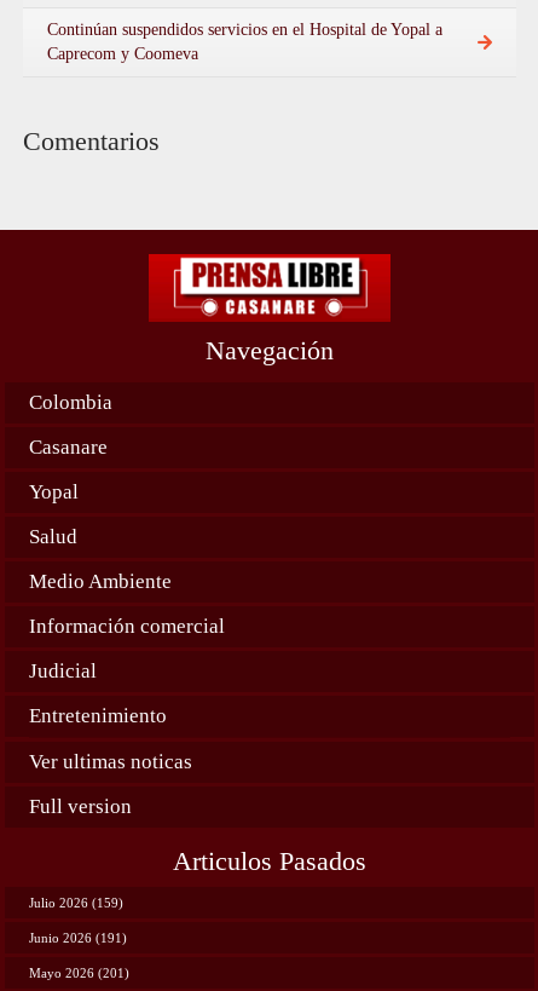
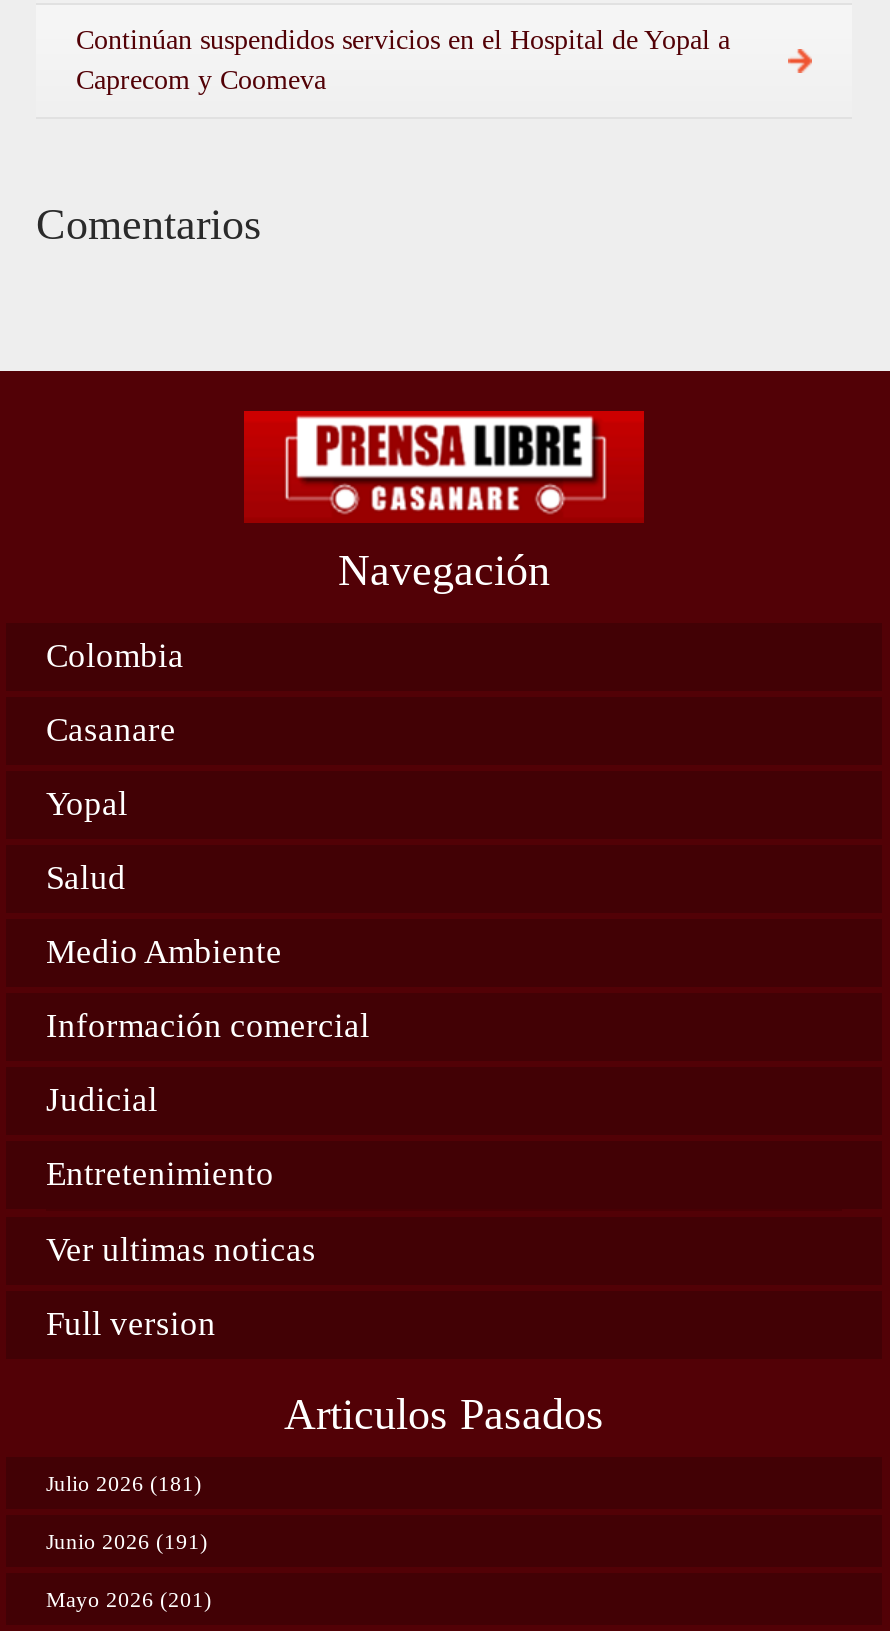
[29,895,123,909] Julio 2026 (159) -> [46,1470,202,1494] Julio 2026 (181)

